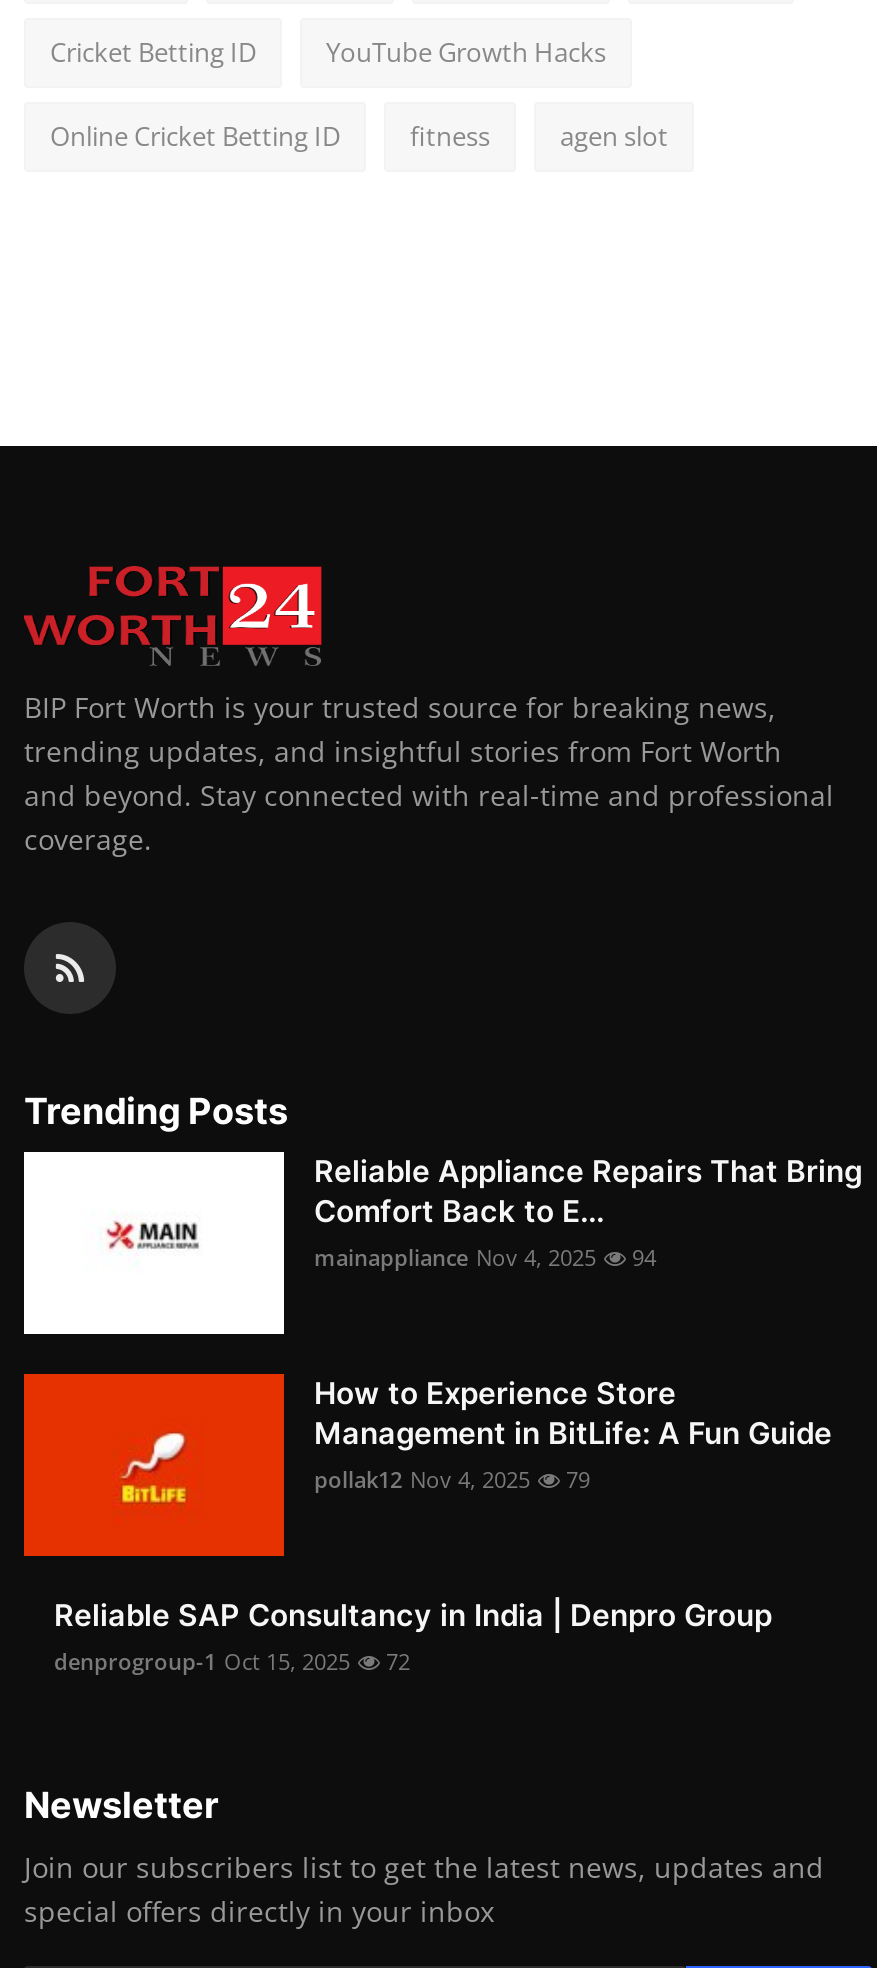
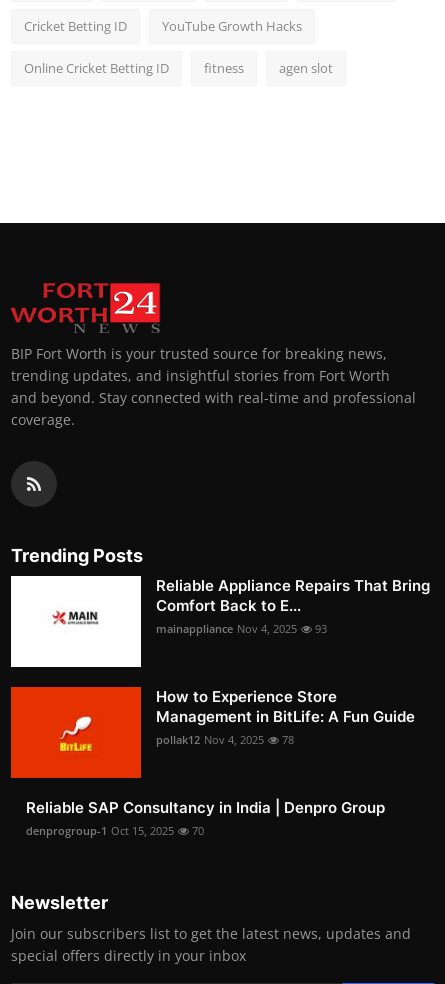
[314,1242,656,1272] mainappliance Nov 4, 2025 94 -> [156,621,327,636] mainappliance Nov 4, 2025 93
[314,1464,590,1494] pollak12 Nov 4, 2025 79 -> [156,732,294,747] pollak12 Nov 4, 2025 78
[54,1646,410,1676] denprogroup-1 Oct 15, 2025 72 -> [26,823,204,838] denprogroup-1 Oct 15, 2025 70

